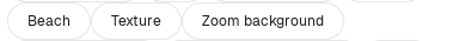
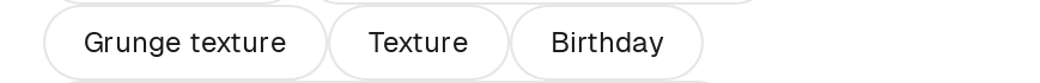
[27,11,71,30] Beach -> [84,23,287,60] Grunge texture
[202,11,324,30] Zoom background -> [551,23,663,60] Birthday

